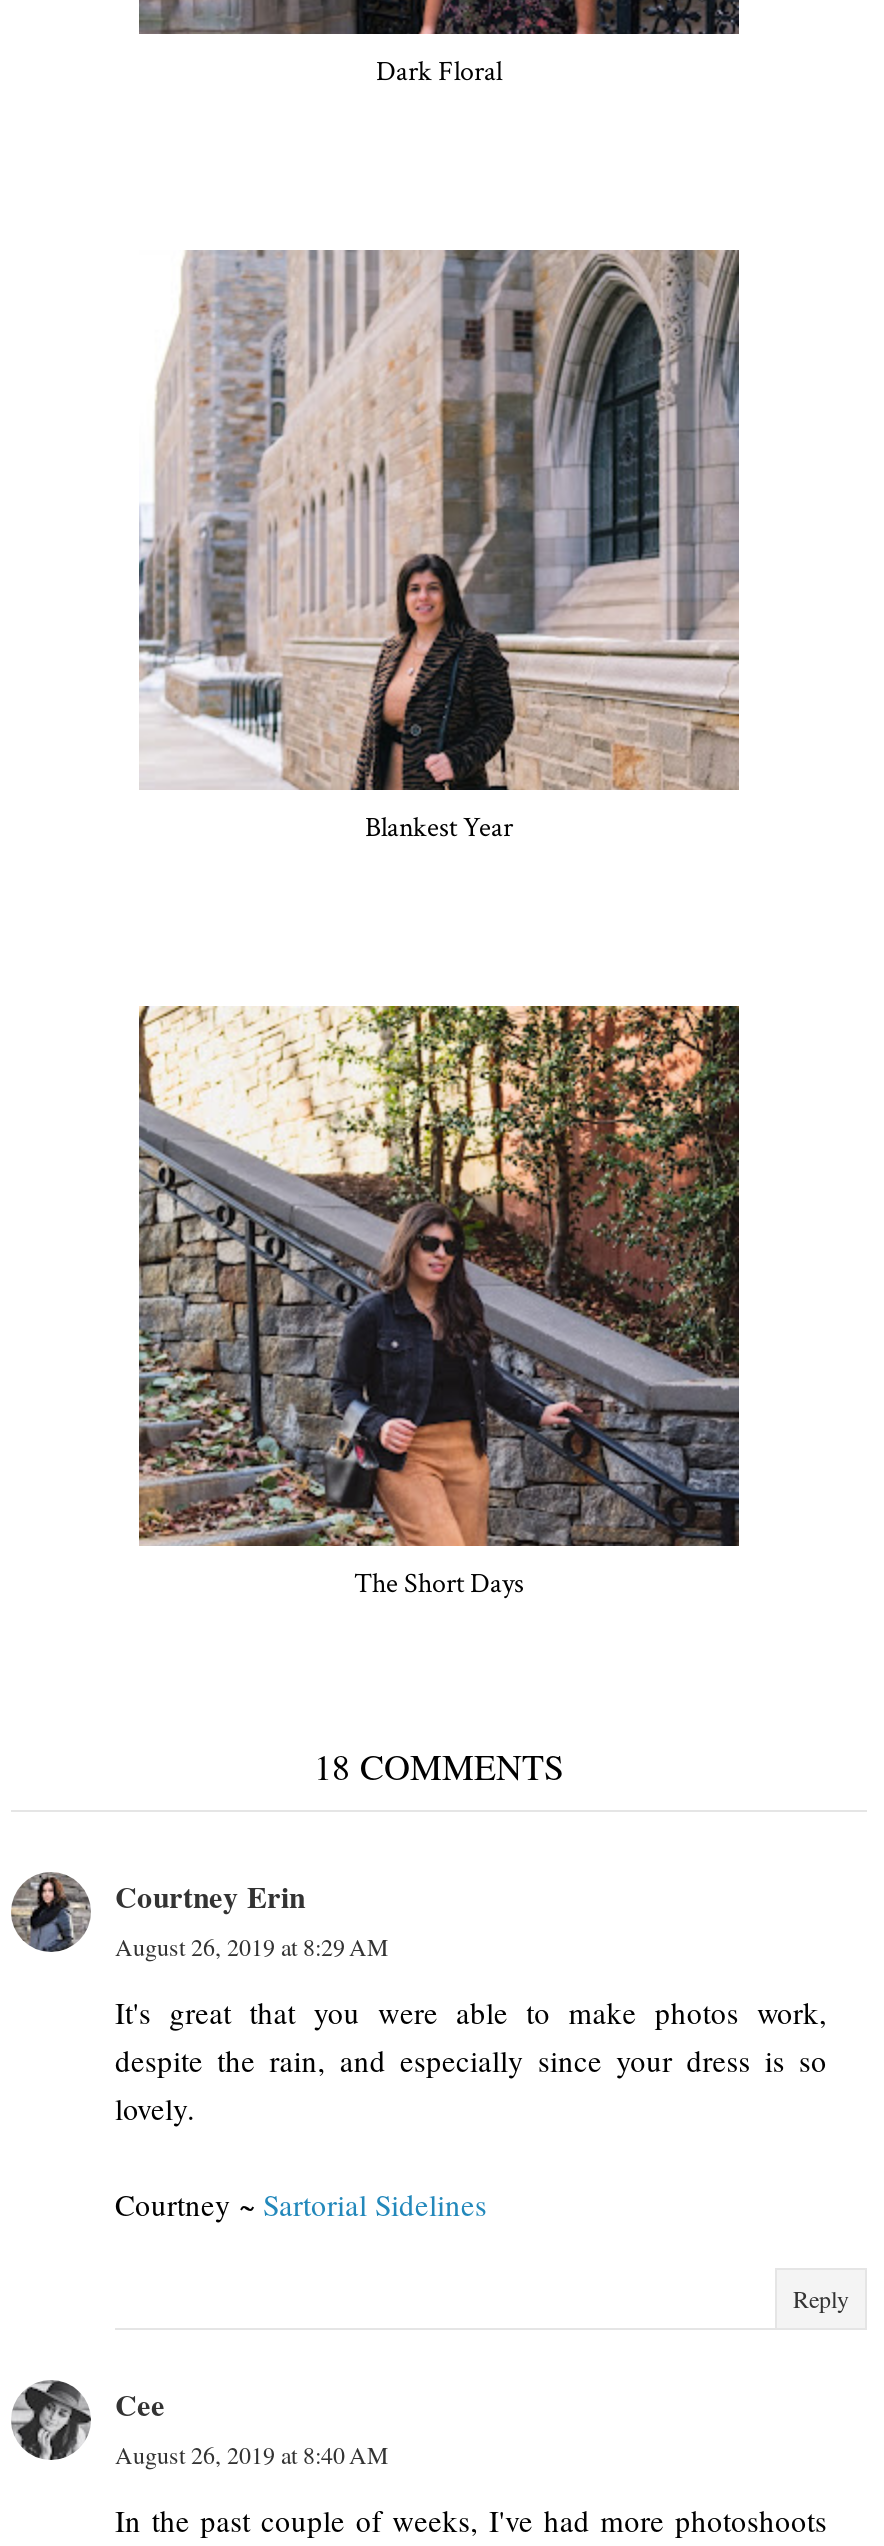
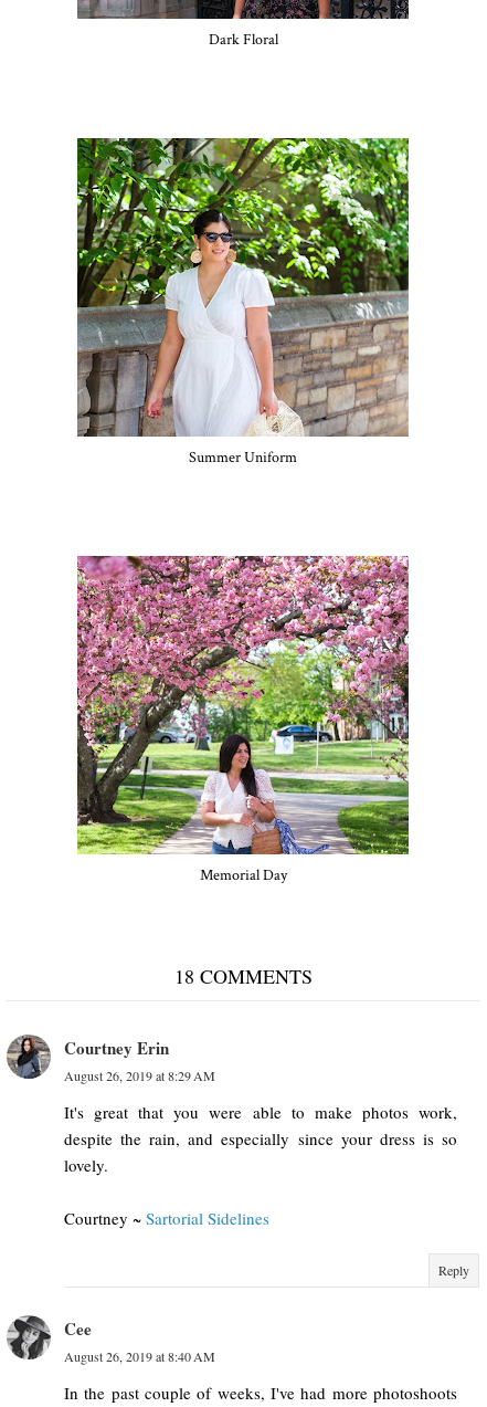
[139,248,741,846] [image] | Blankest Year -> [76,137,410,468] [image] | Summer Uniform
[137,1004,741,1602] [image] | The Short Days -> [76,555,410,885] [image] | Memorial Day

